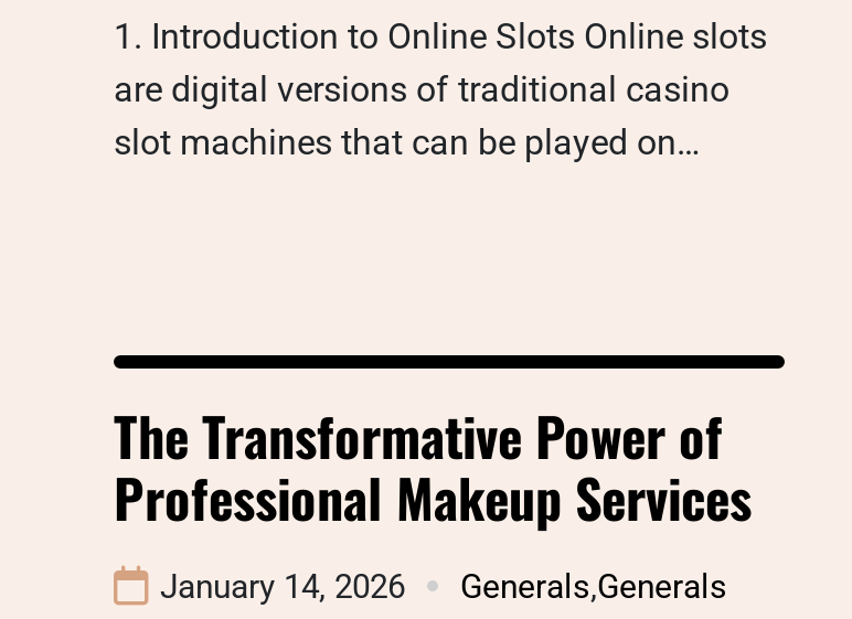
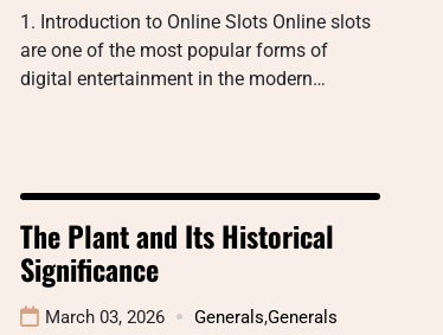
[114,67,729,162] are digital versions of traditional casino | slot machines that can be played on… -> [20,38,328,89] are one of the most popular forms of | digital entertainment in the modern…
[114,394,752,606] The Transformative Power of | Professional Makeup Services | January 14, 2026 -> [20,214,334,327] The Plant and Its Historical | Significance | March 03, 2026

